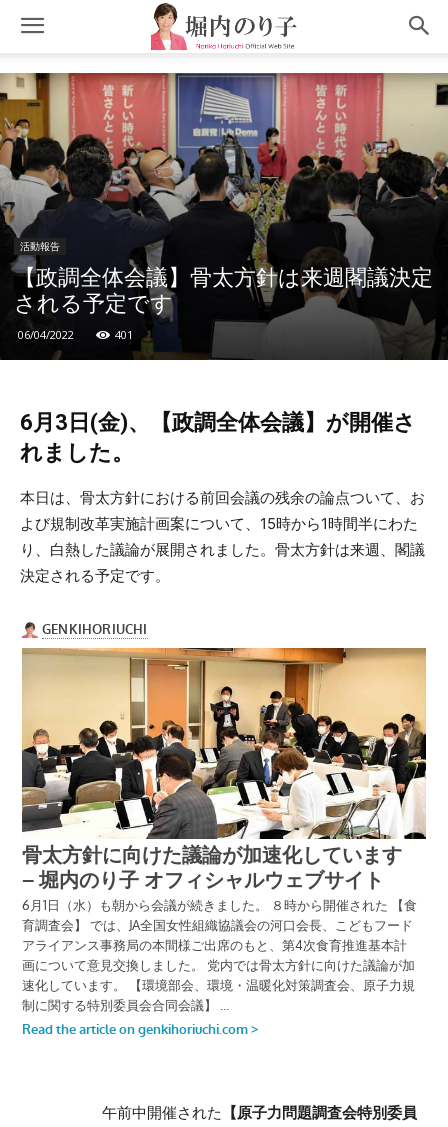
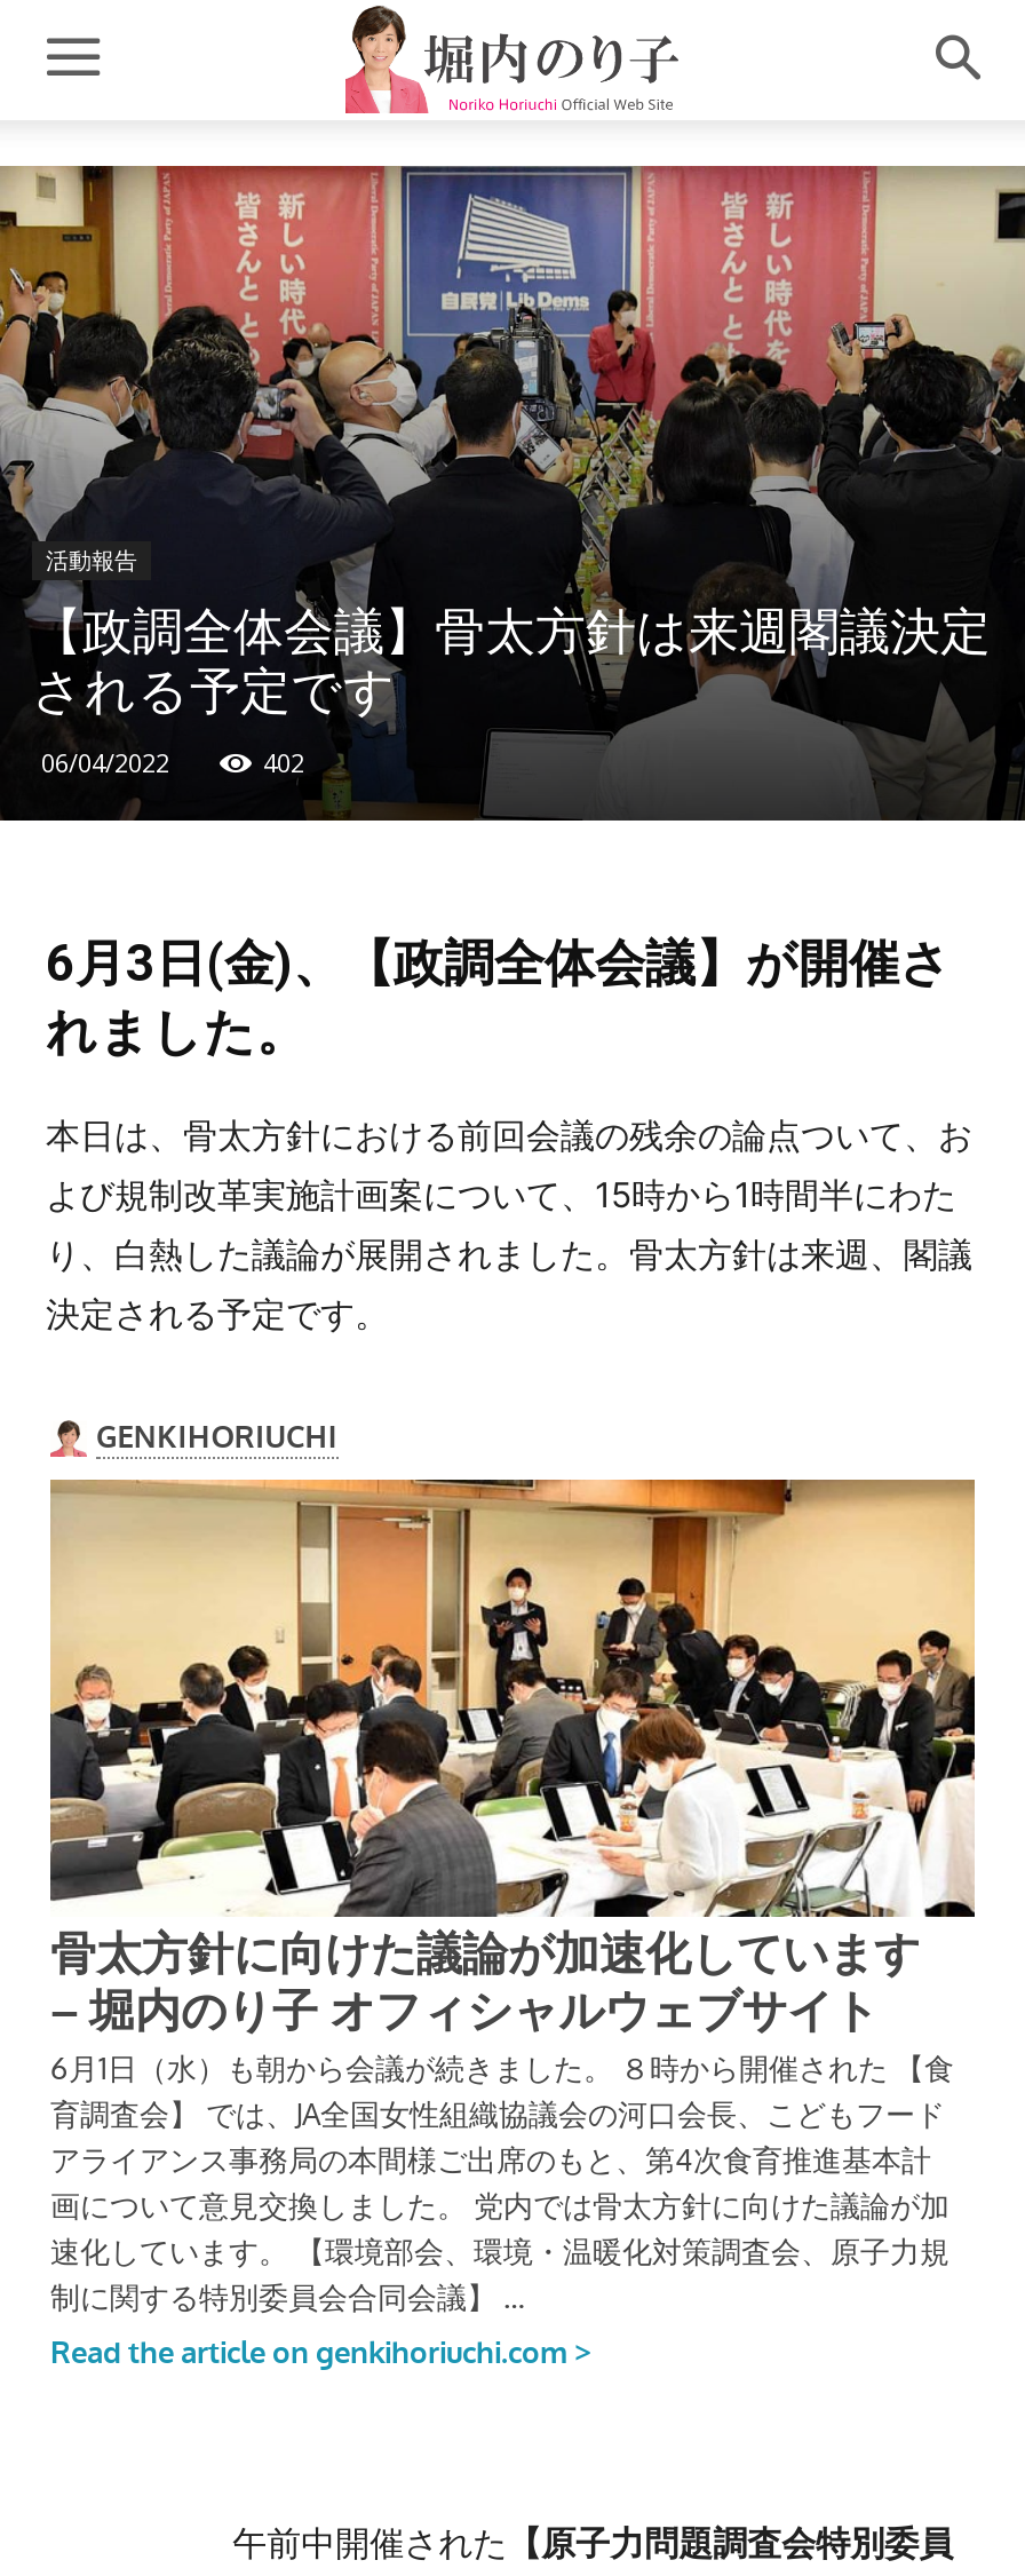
[115,326,133,341] 401 -> [263,746,304,780] 402

